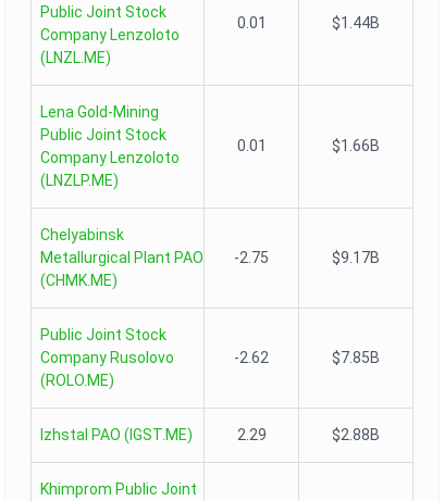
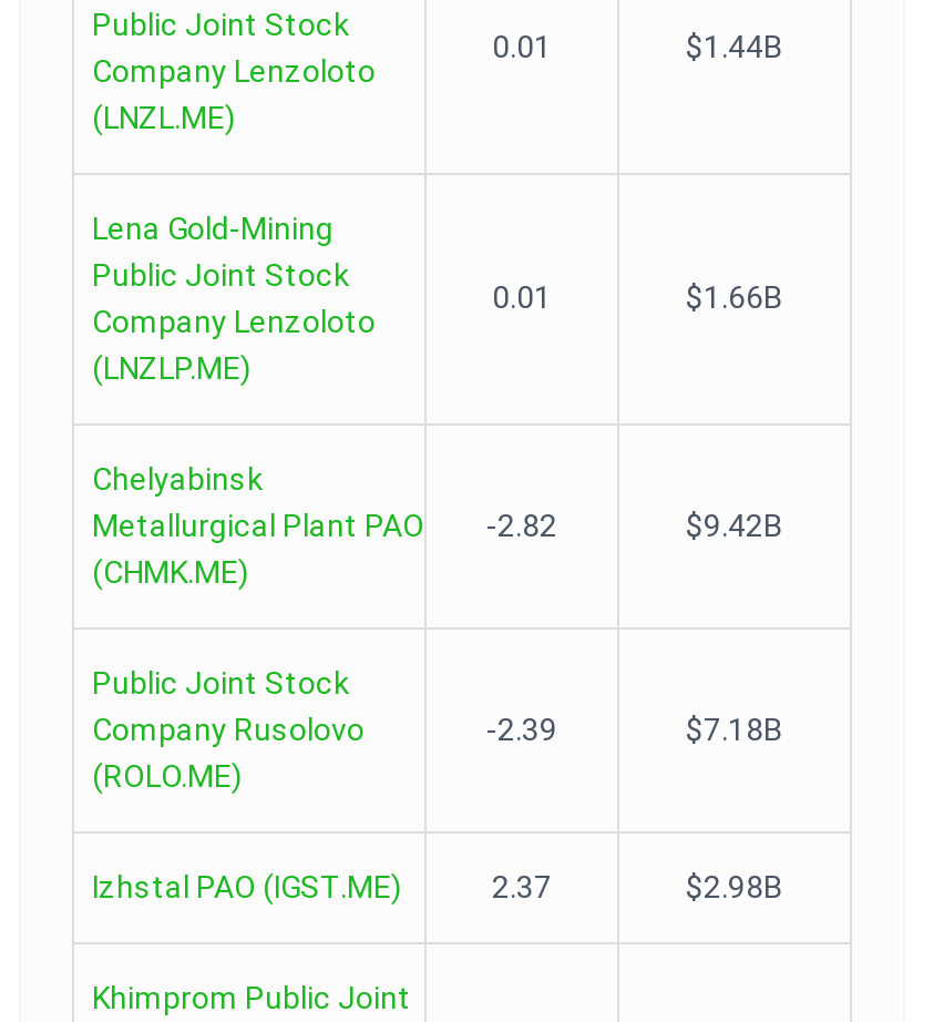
[234,249,380,266] -2.75 | $9.17B -> [486,508,783,543] -2.82 | $9.42B
[234,349,380,366] -2.62 | $7.85B -> [486,712,783,747] -2.39 | $7.18B
[237,426,380,443] 2.29 | $2.88B -> [492,869,783,905] 2.37 | $2.98B

